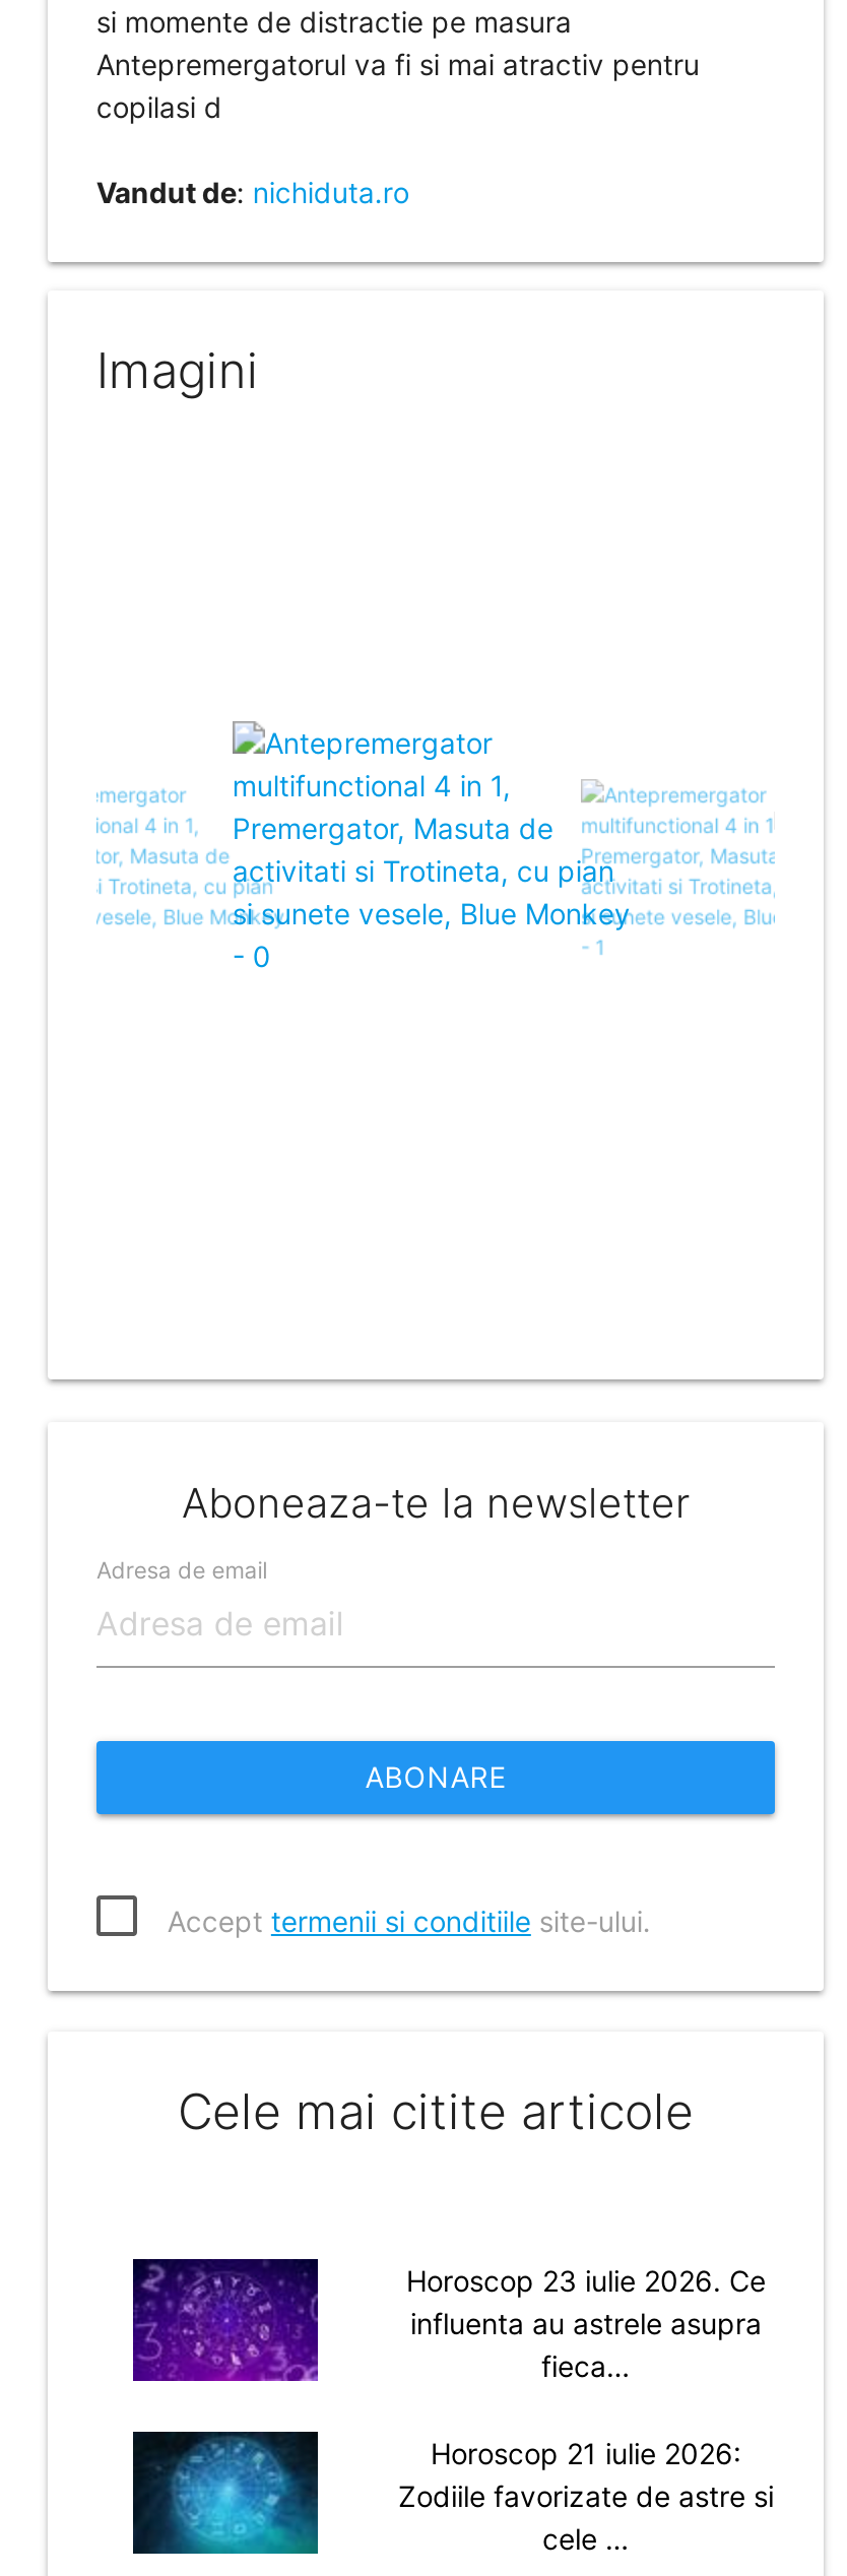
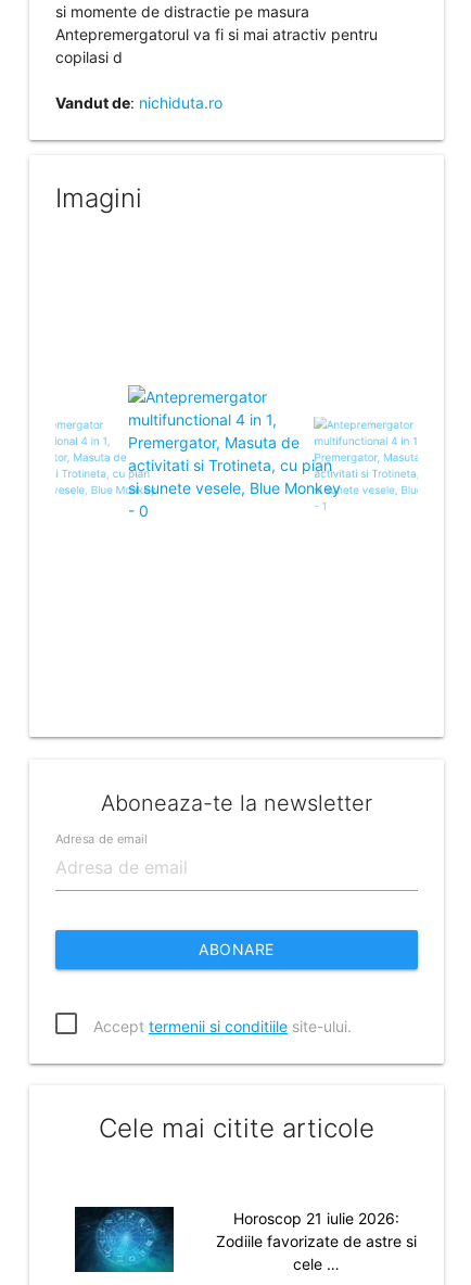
[133,2259,320,2383] [image] -> none
[406,2263,766,2383] Horoscop 23 iulie 2026. Ce | influenta au astrele asupra | fieca… -> none

